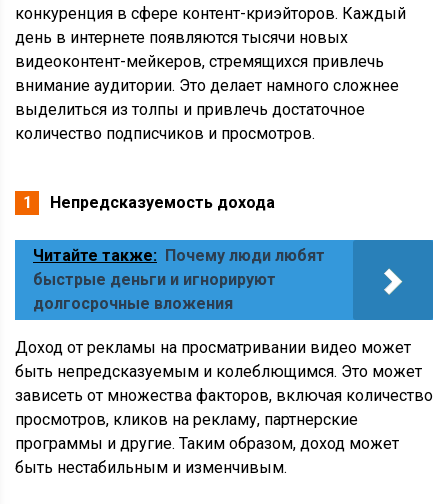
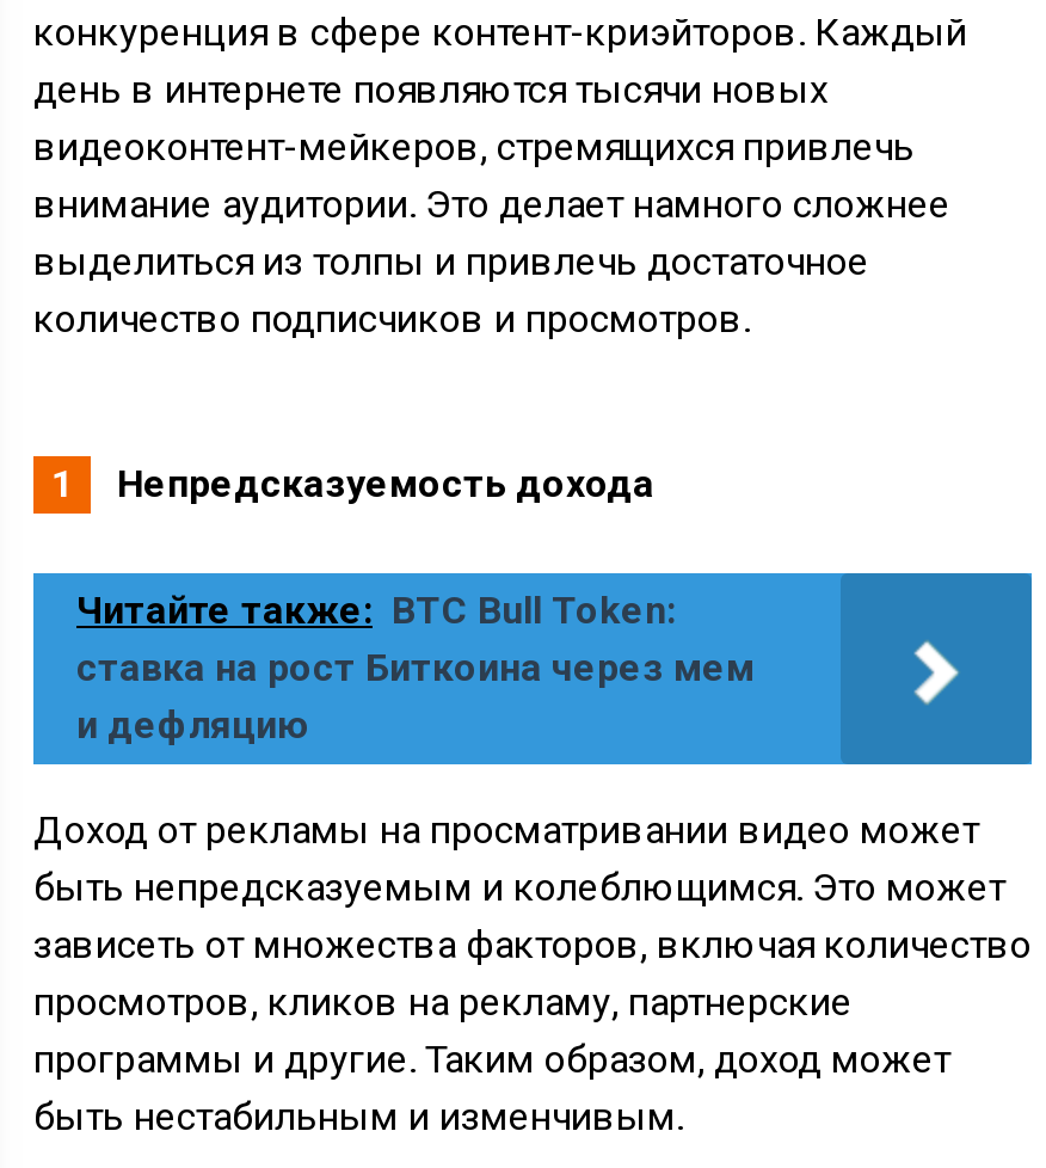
[33,246,325,313] Читайте также: Почему люди любят | быстрые деньги и игнорируют | долгосрочные вложения -> [76,588,755,748] Читайте также: BTC Bull Token: | ставка на рост Биткоина через мем | и дефляцию

